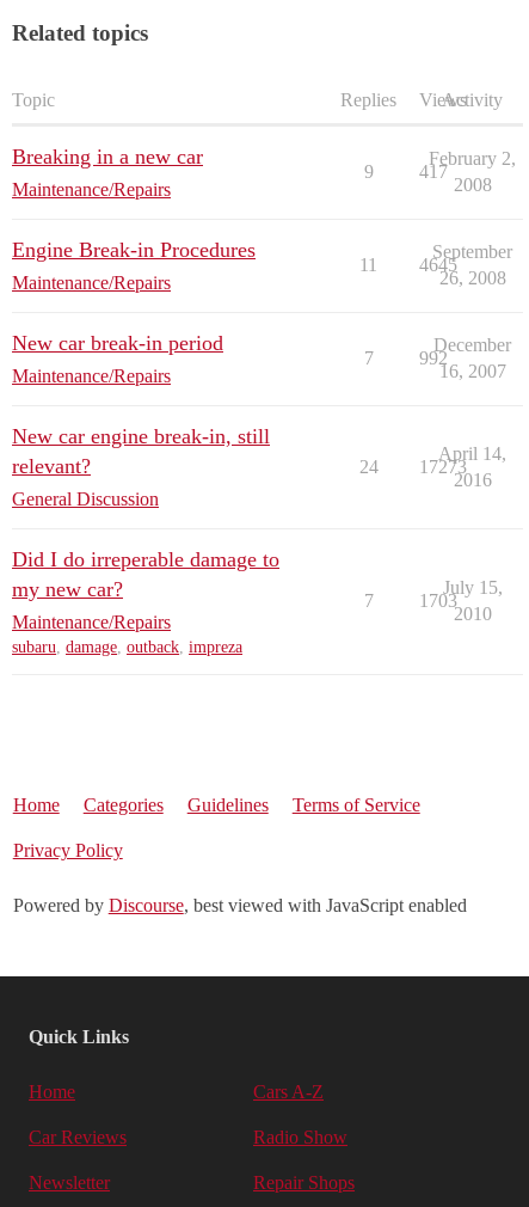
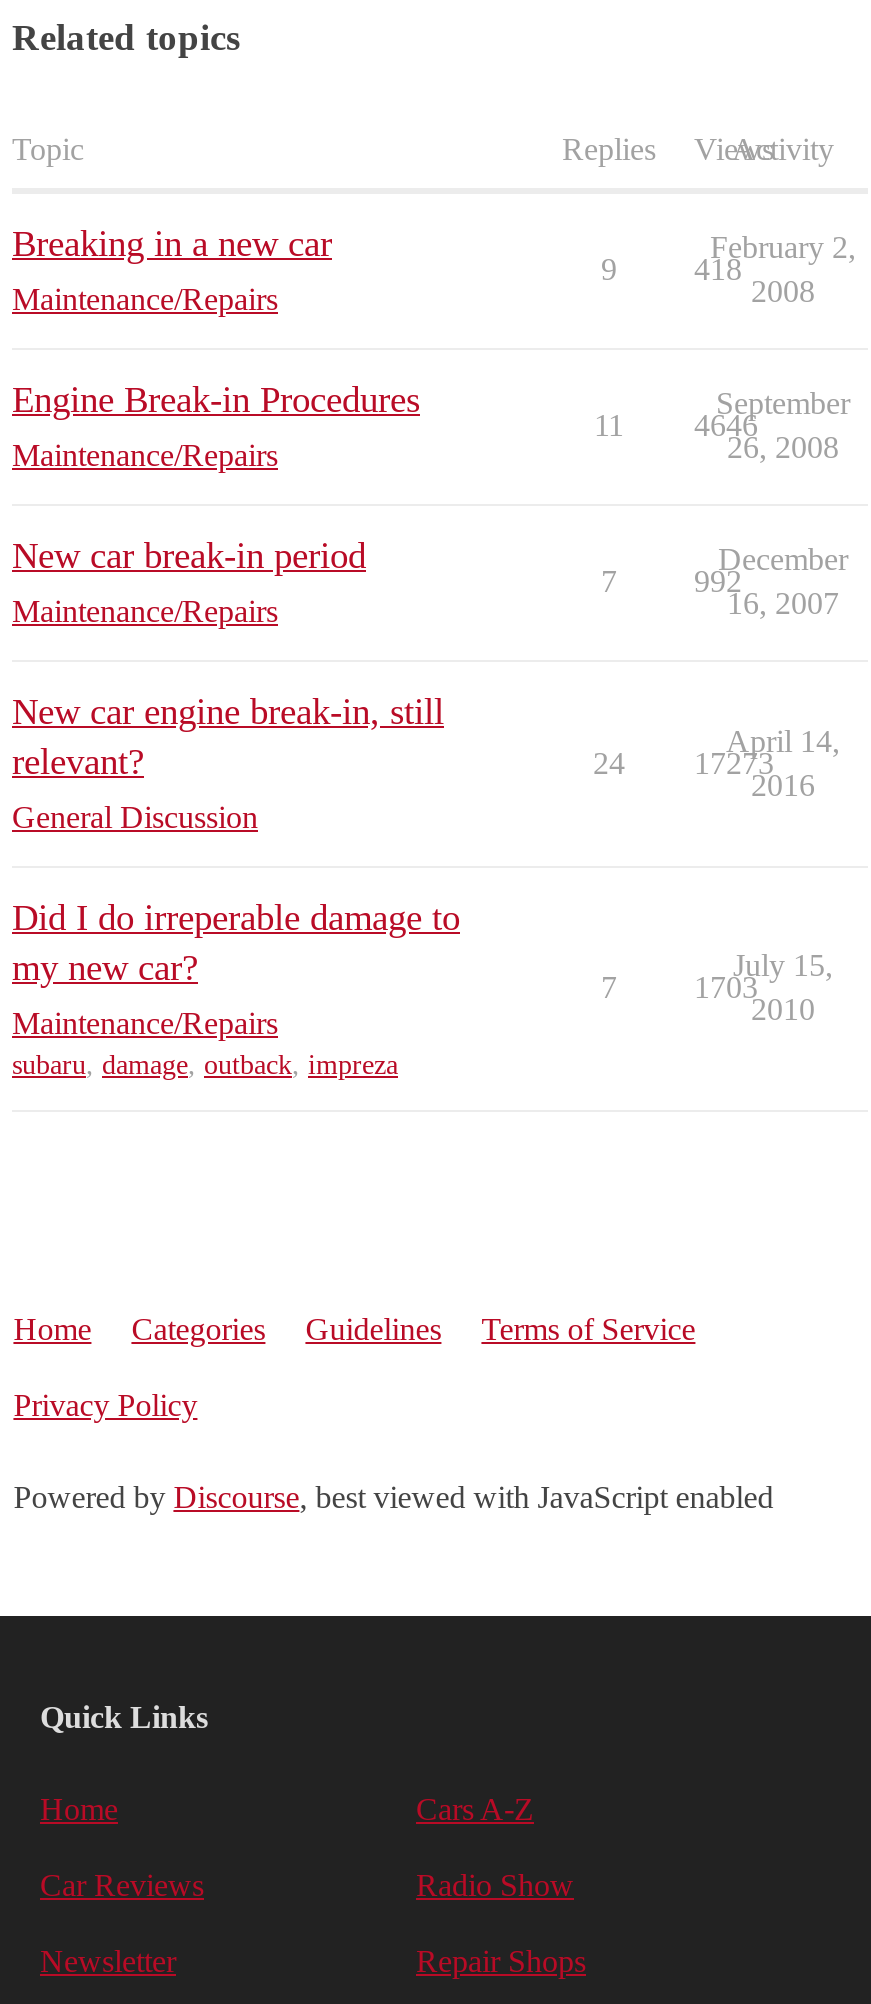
[419,161,448,182] 417 -> [694,252,742,286] 418
[419,255,457,275] 4645 -> [694,408,758,442] 4646

